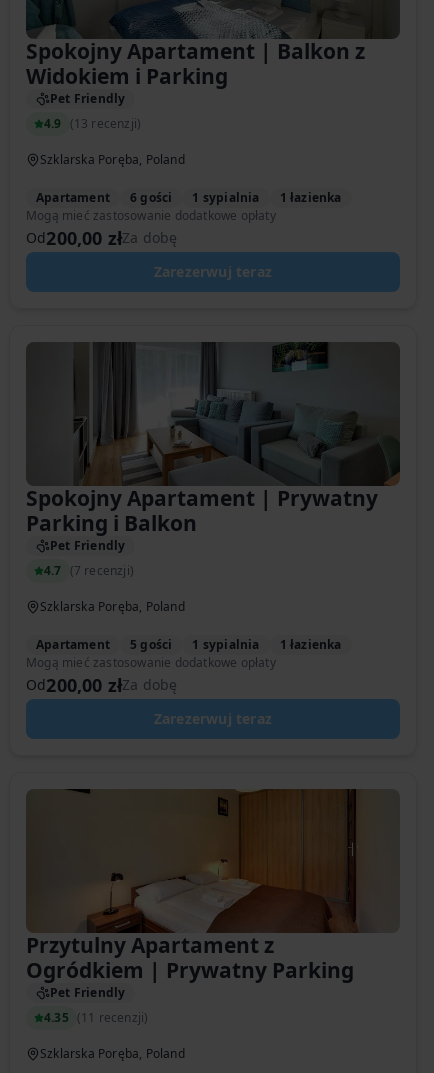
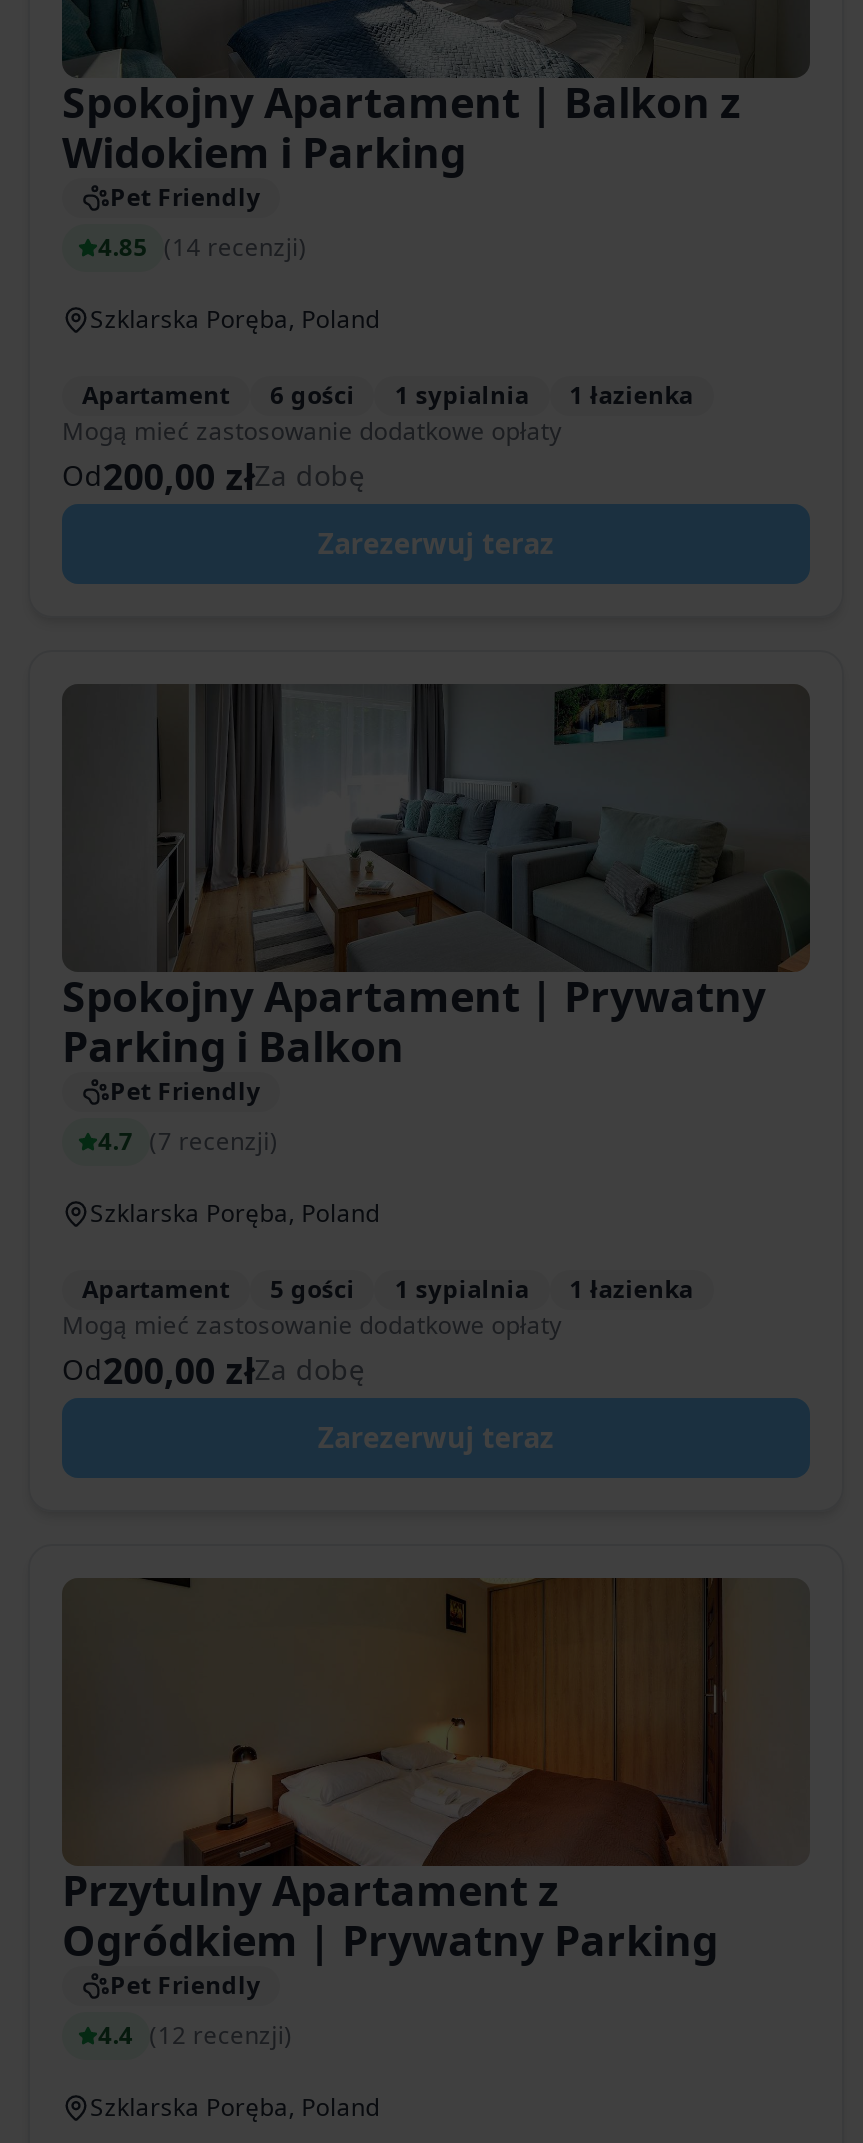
[44,115,141,132] 4.9 (13 recenzji) -> [98,230,307,264] 4.85 (14 recenzji)
[44,1009,148,1026] 4.35 (11 recenzji) -> [98,2018,292,2052] 4.4 (12 recenzji)

